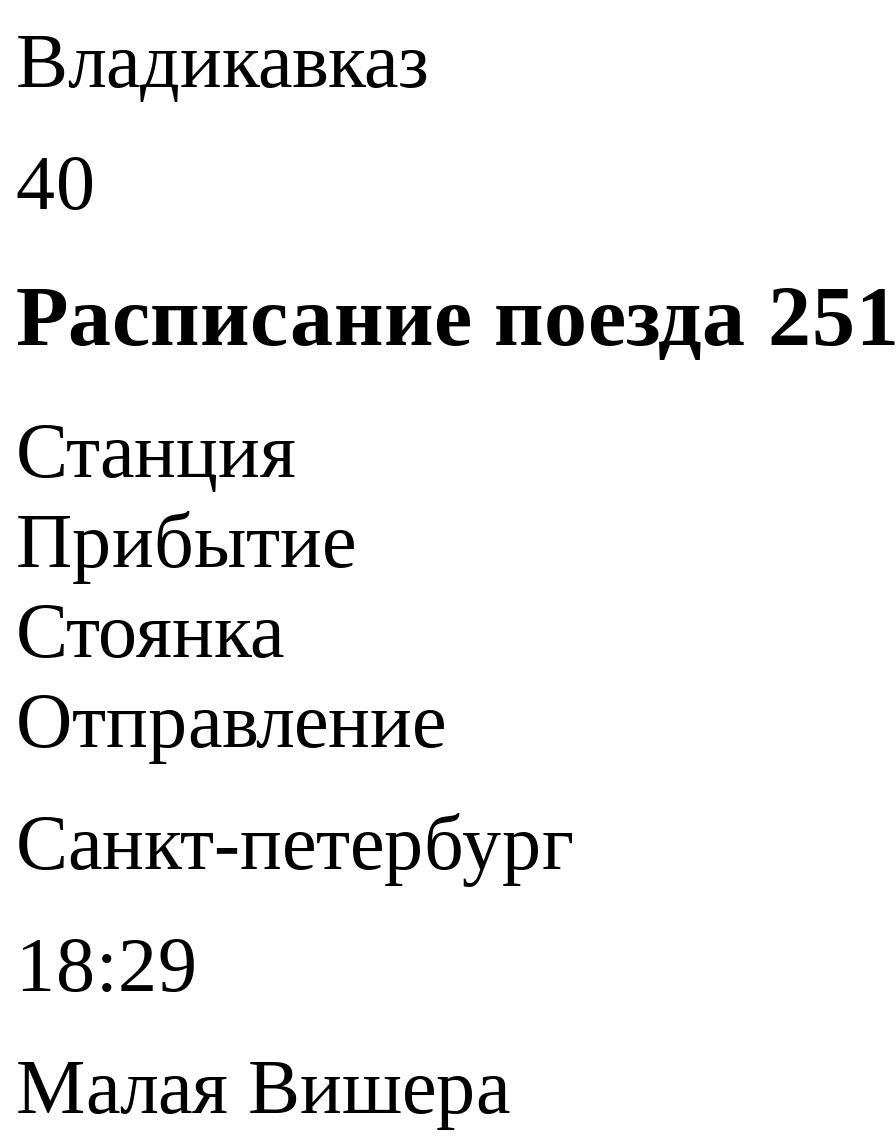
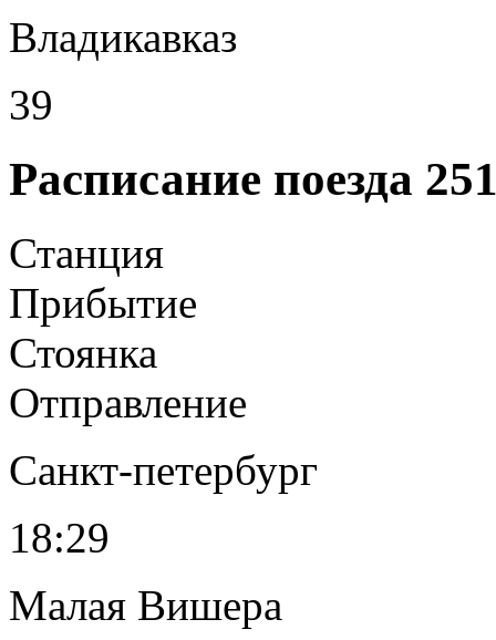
[16,139,96,225] 40 -> [9,81,53,128] 39

